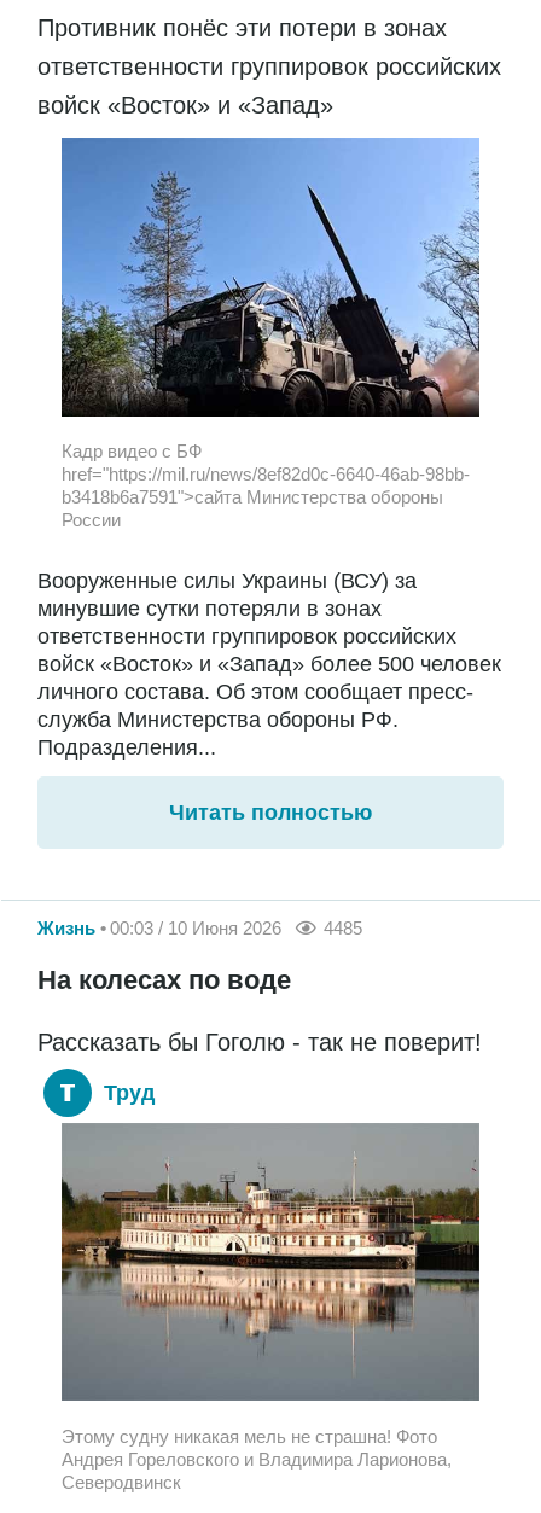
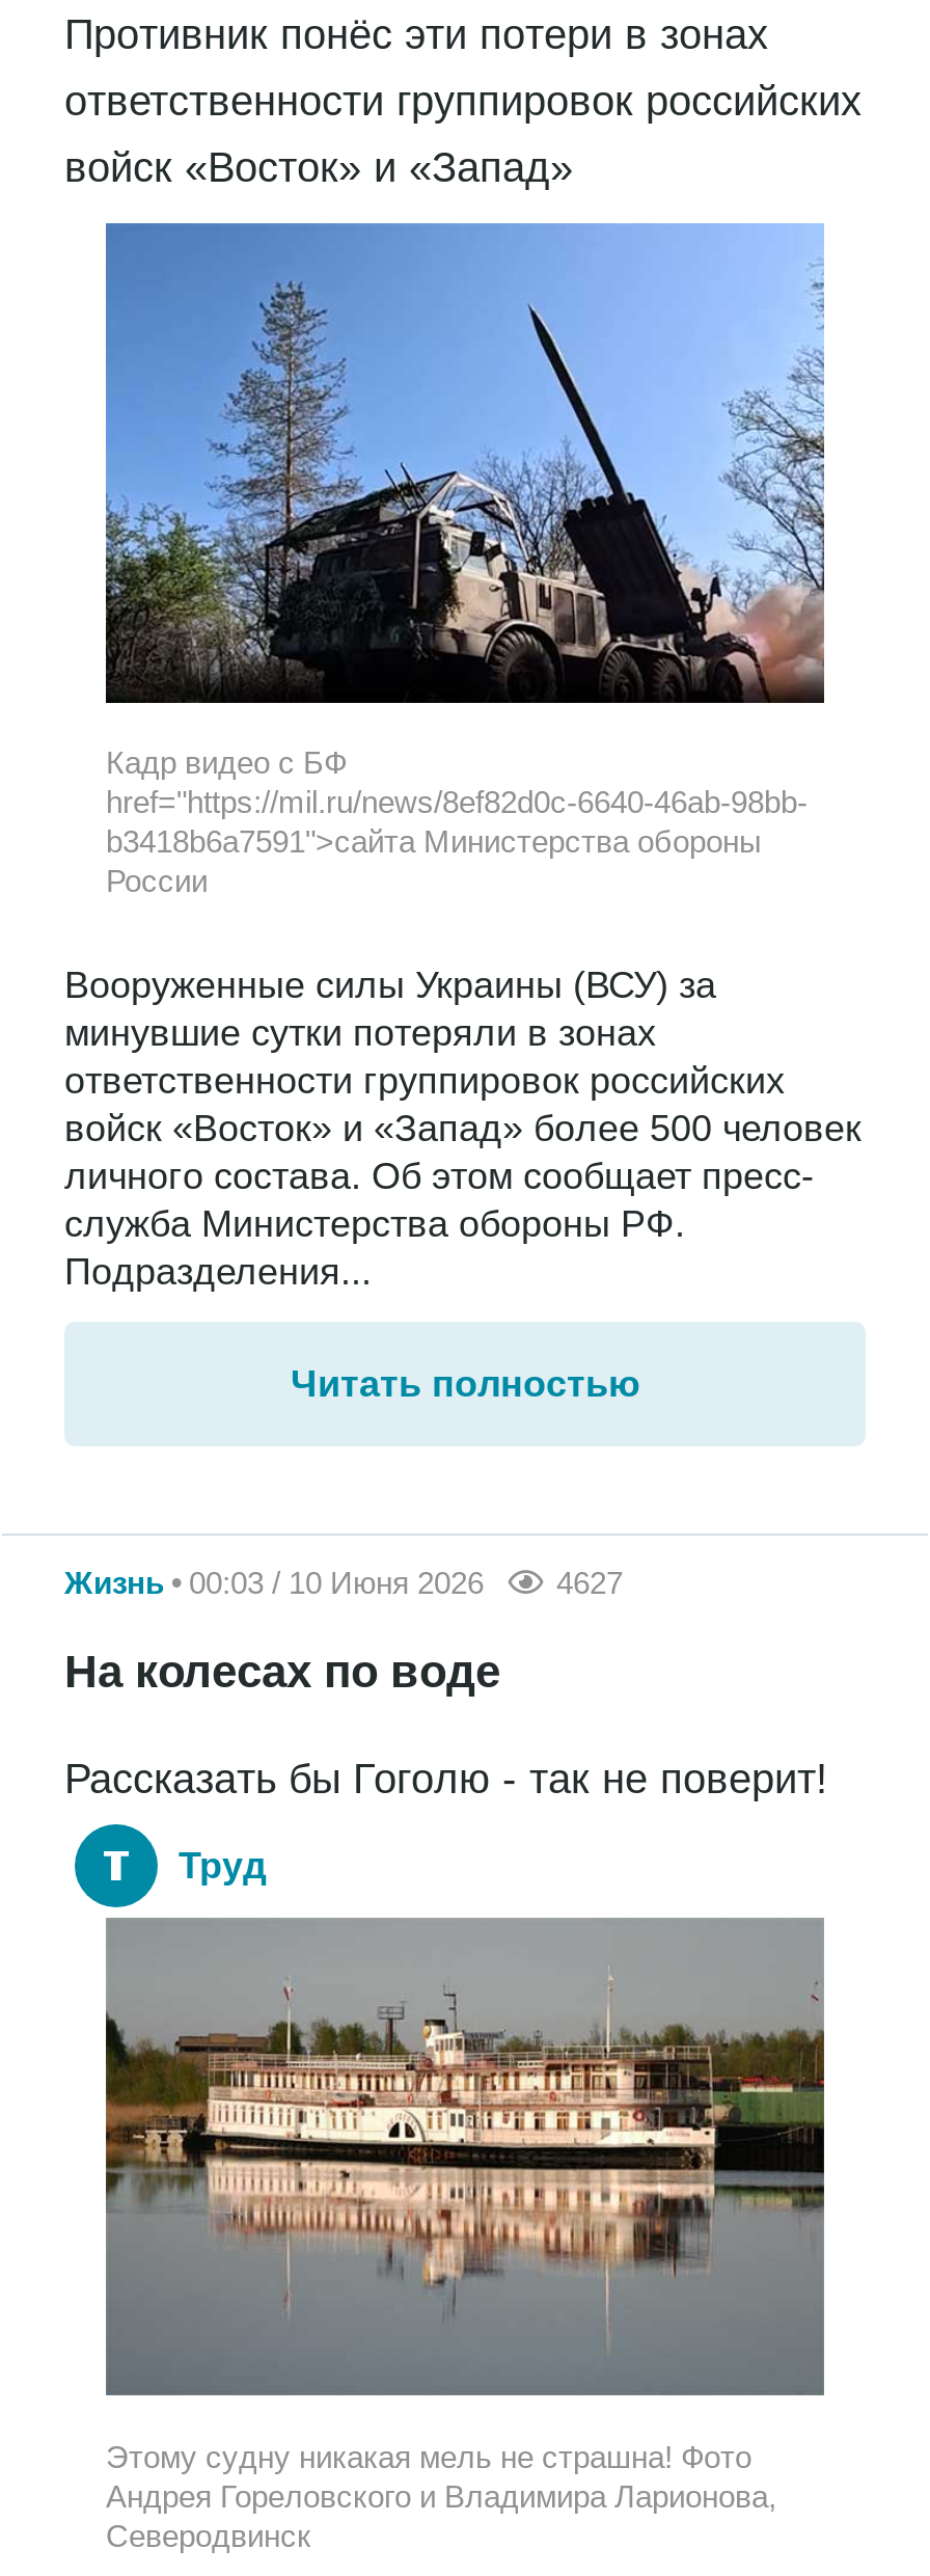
[324,918,362,939] 4485 -> [556,1566,623,1601] 4627

